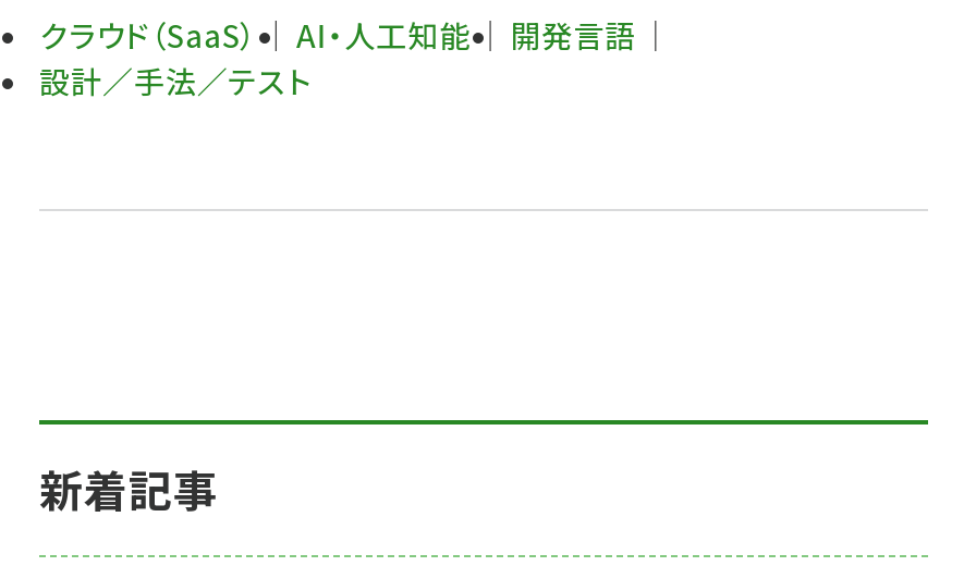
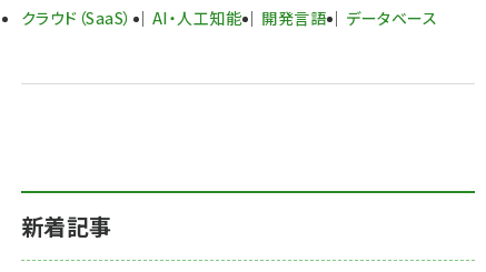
[39,59,312,102] 設計／手法／テスト -> [346,7,437,29] データベース

